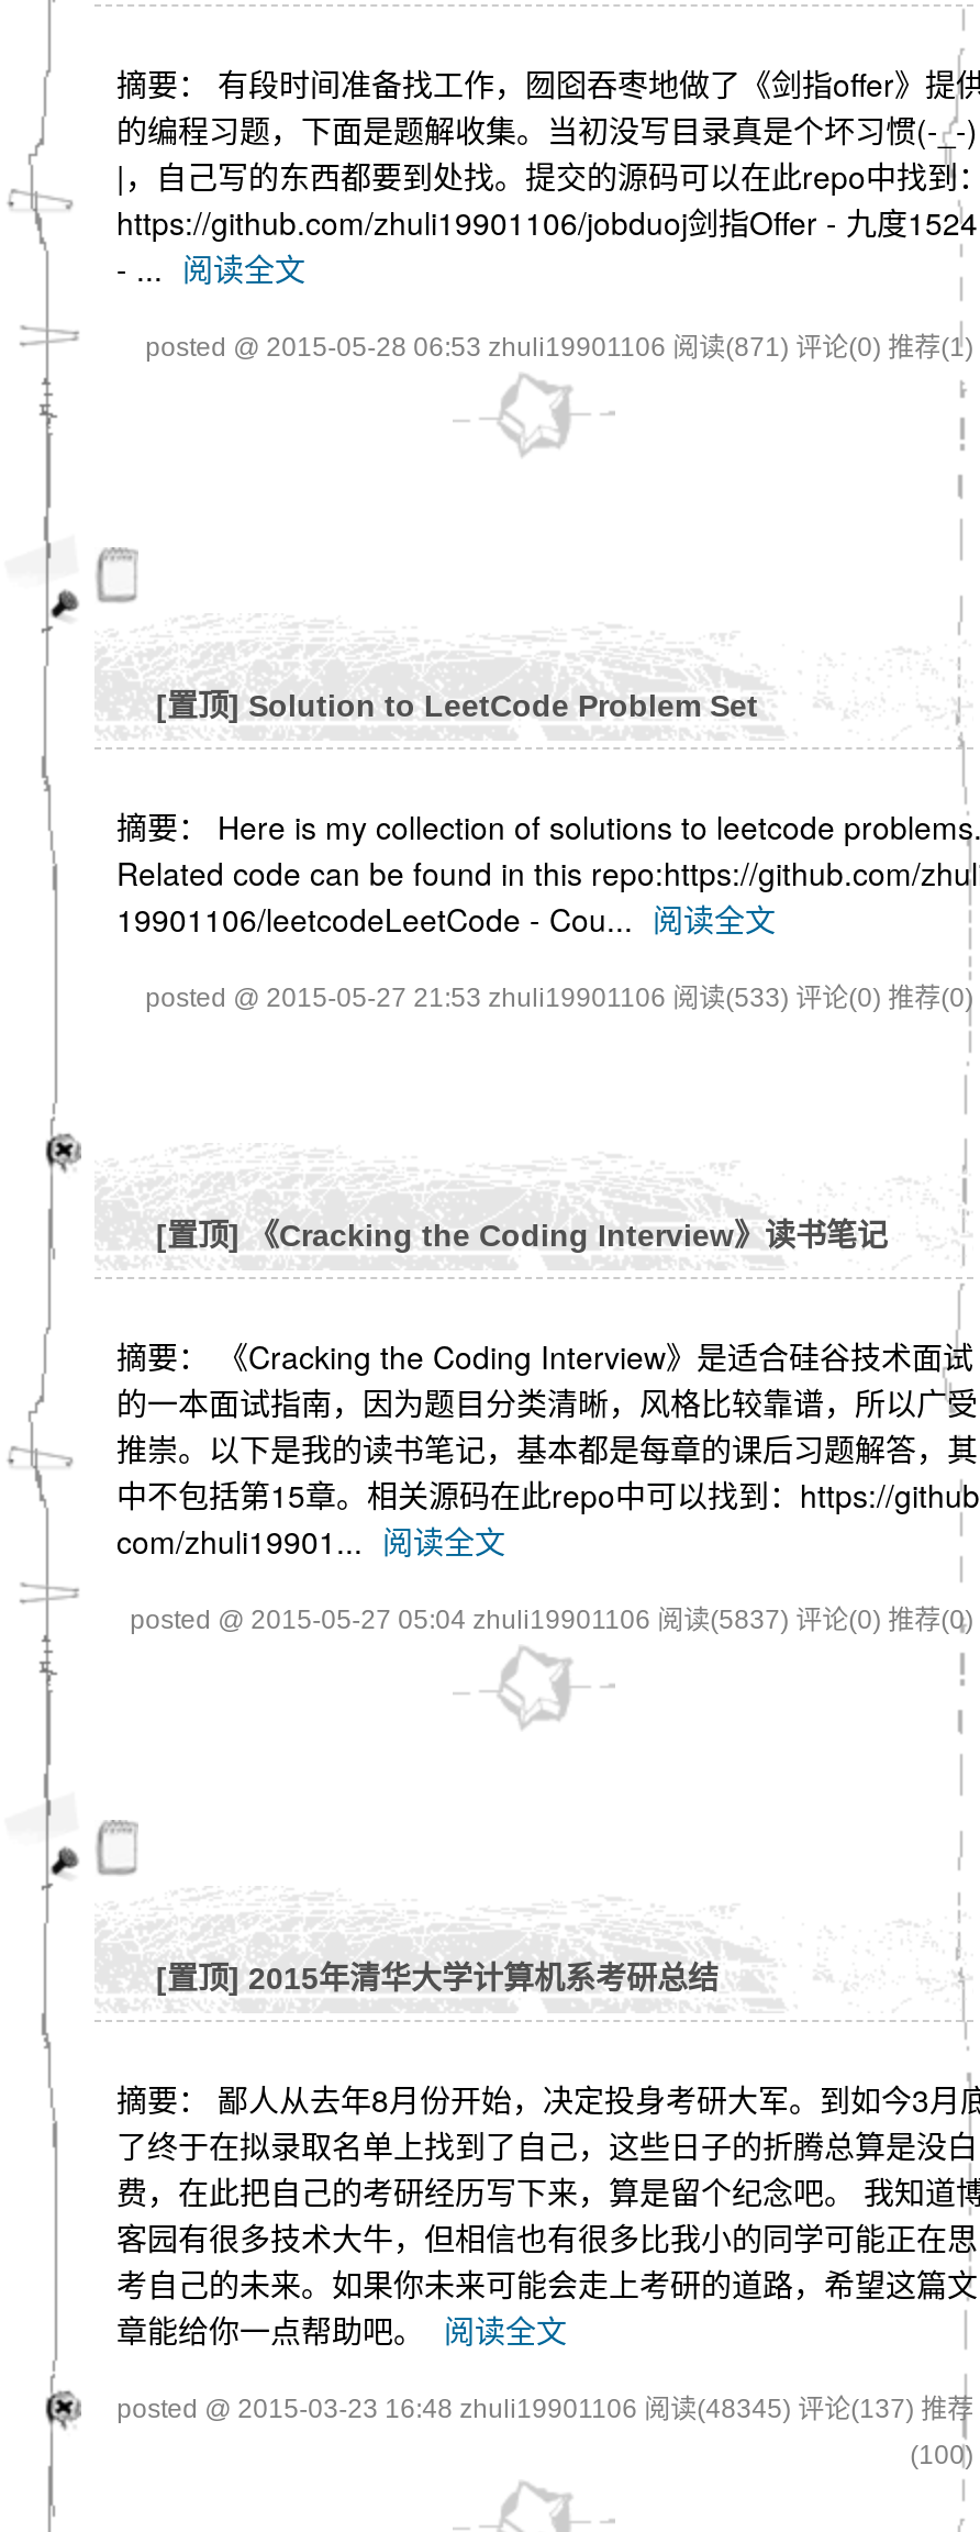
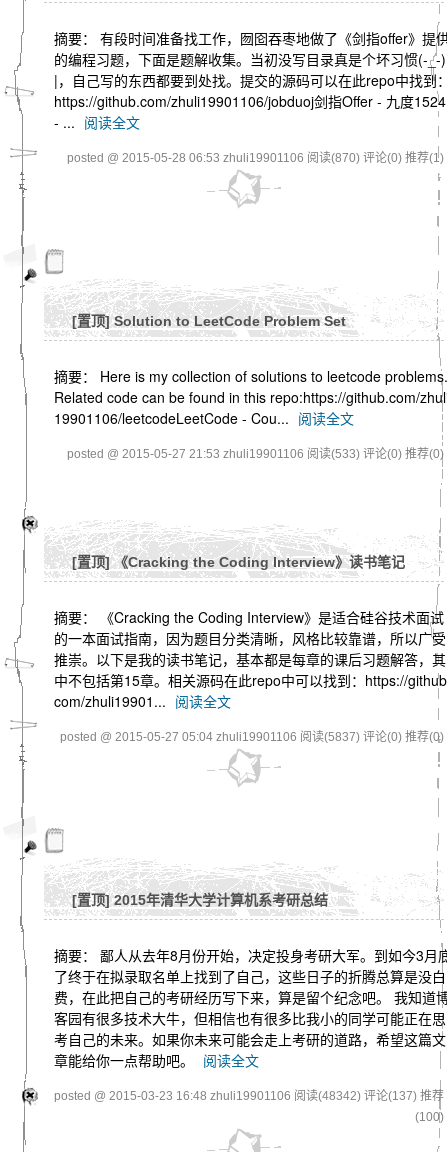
[145,332,974,363] posted @ 2015-05-28 06:53 zhuli19901106阅读(871) 评论(0) 推荐(1) -> [67,151,444,165] posted @ 2015-05-28 06:53 zhuli19901106阅读(870) 评论(0) 推荐(1)
[117,2394,974,2424] posted @ 2015-03-23 16:48 zhuli19901106阅读(48345) 评论(137) 推荐 -> [54,1089,444,1103] posted @ 2015-03-23 16:48 zhuli19901106阅读(48342) 评论(137) 推荐

